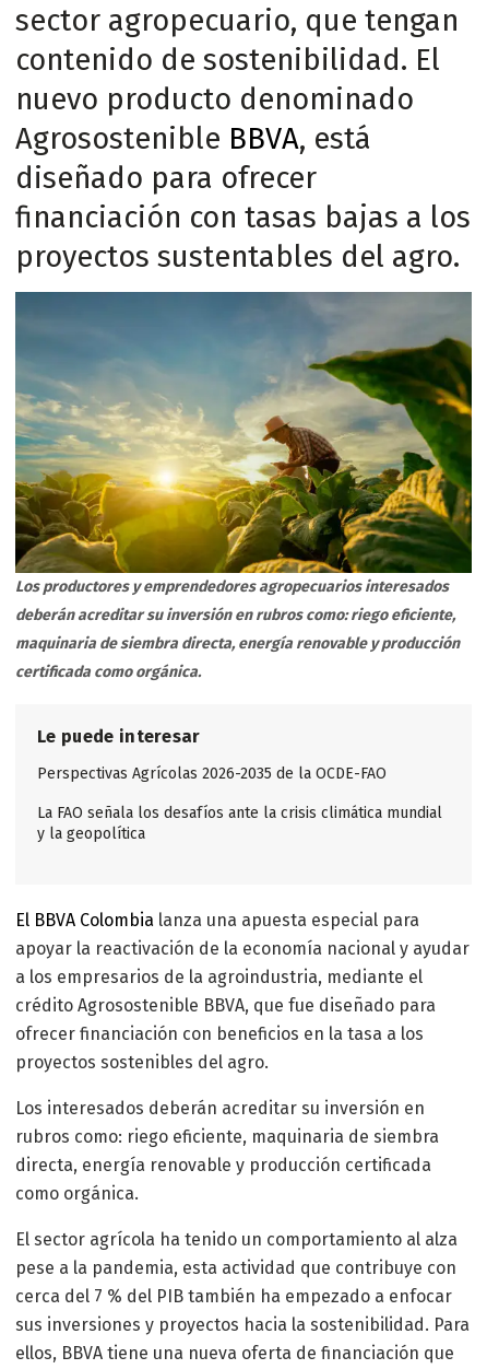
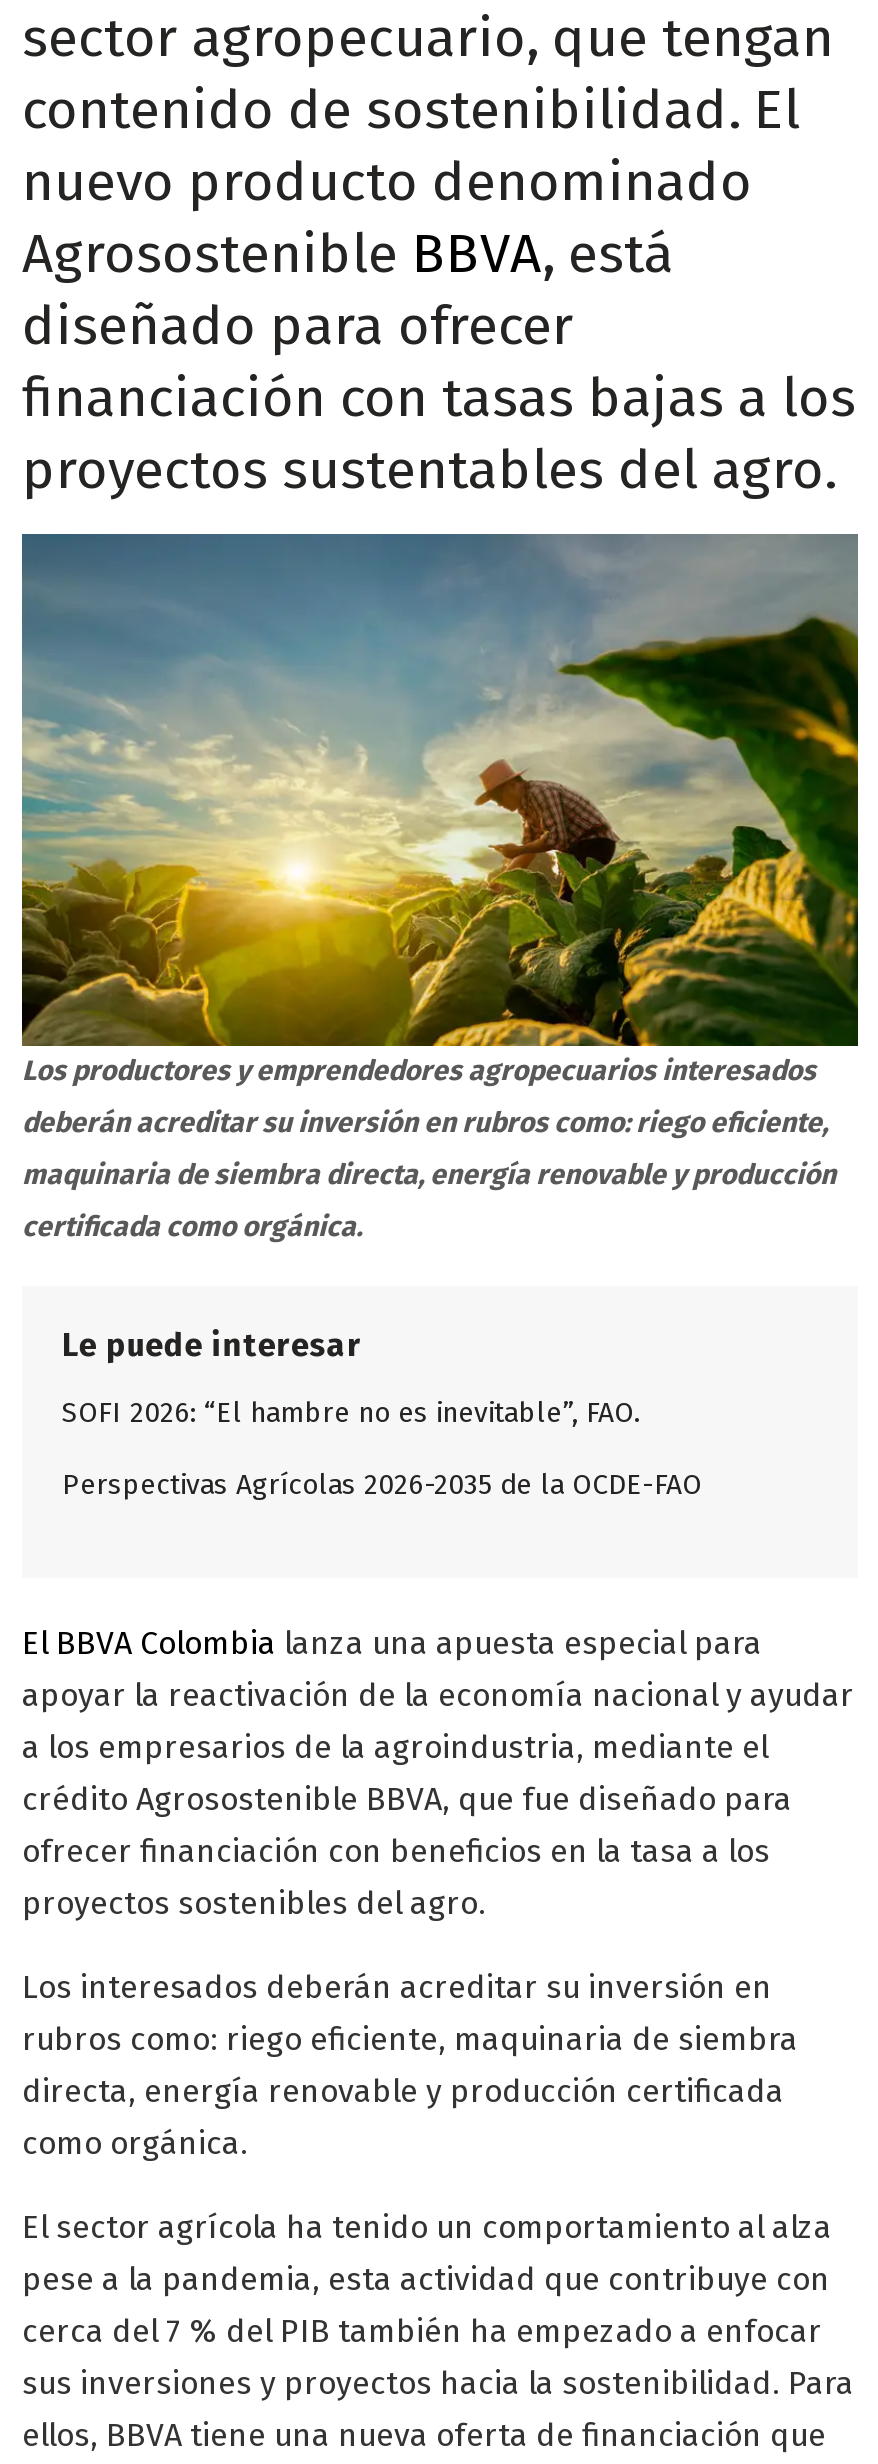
none -> [62,1397,640,1431] SOFI 2026: “El hambre no es inevitable”, FAO.
moved [37,764,387,783] -> [62,1469,702,1503]: Perspectivas Agrícolas 2026-2035 de la OCDE-FAO
[37,804,442,843] La FAO señala los desafíos ante la crisis climática mundial | y la geopolítica -> none

